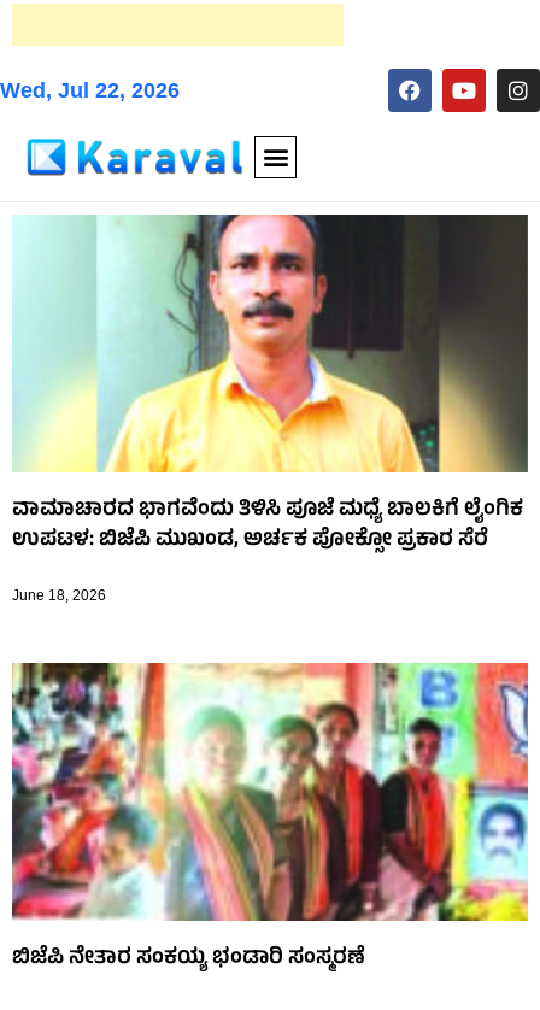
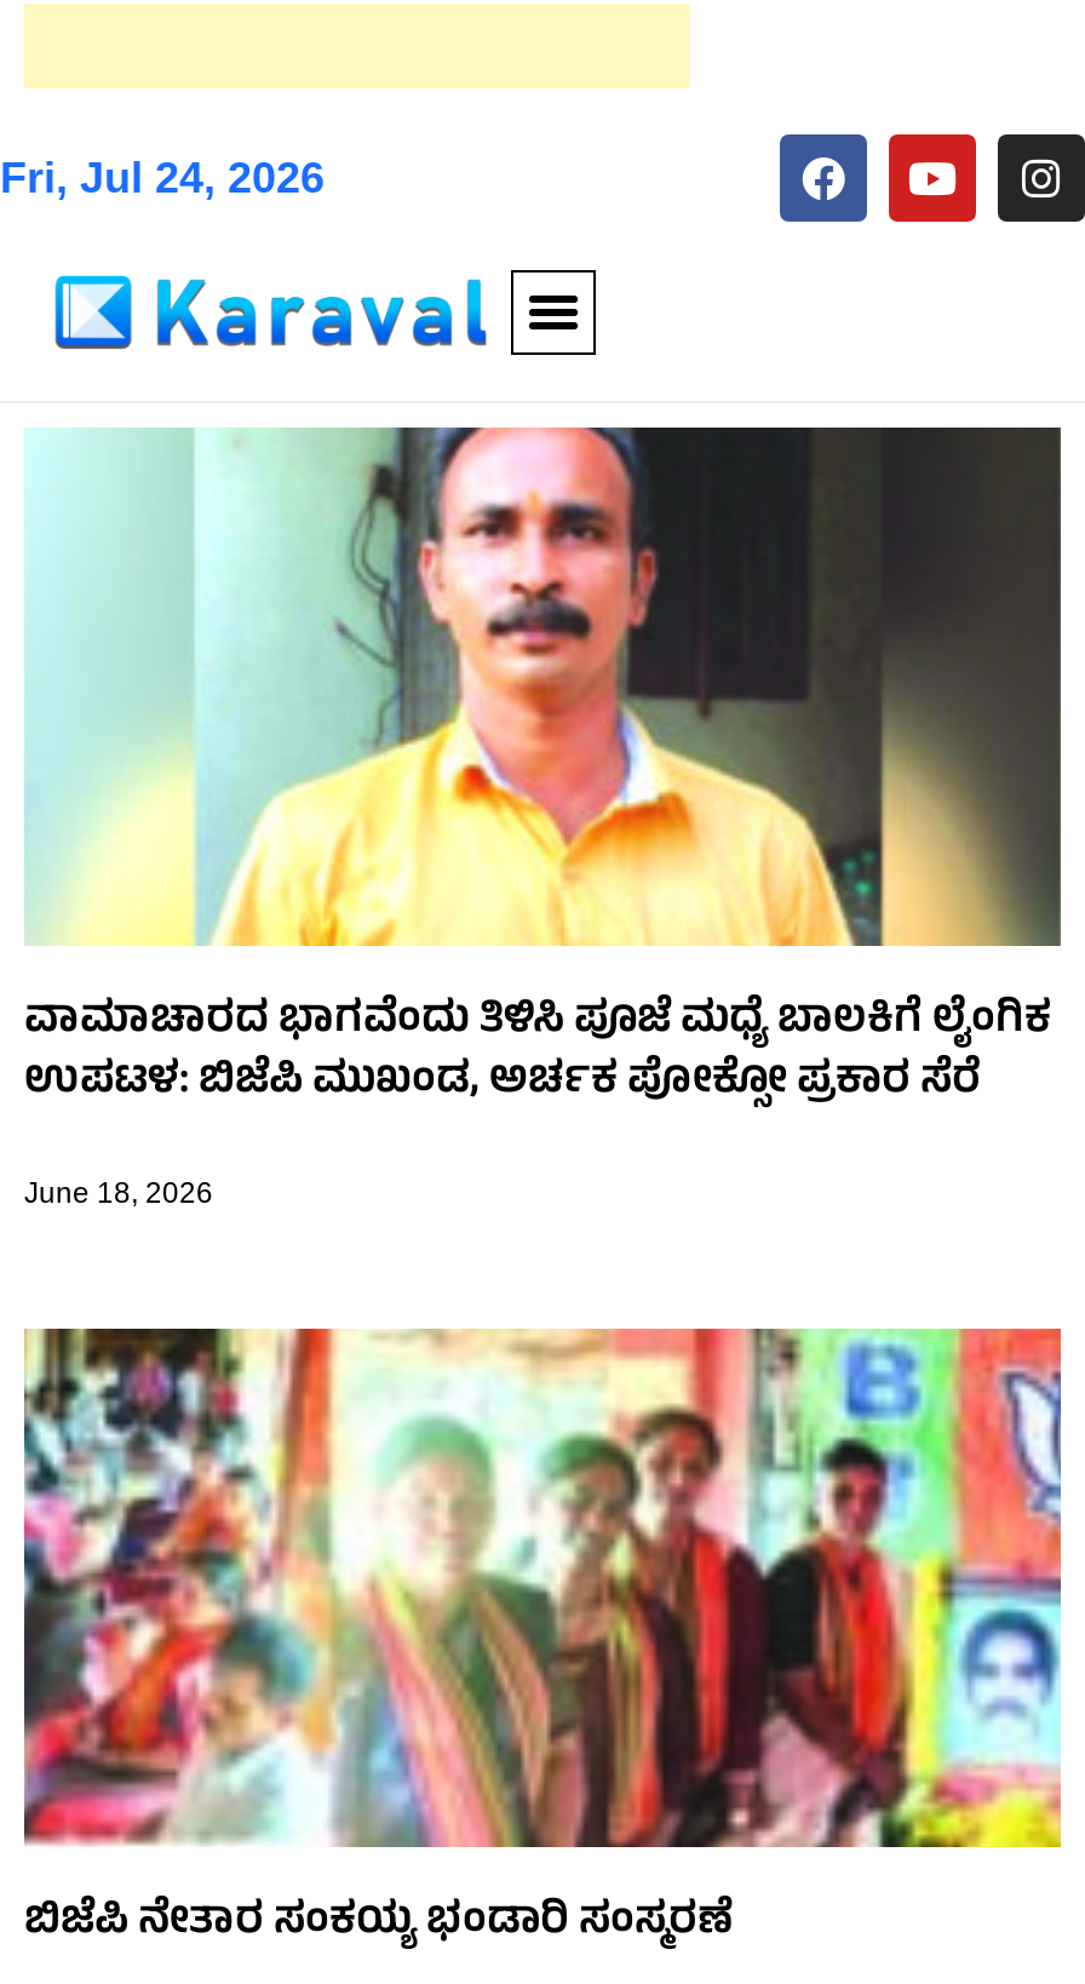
[0,78,180,102] Wed, Jul 22, 2026 -> [0,154,325,202] Fri, Jul 24, 2026

